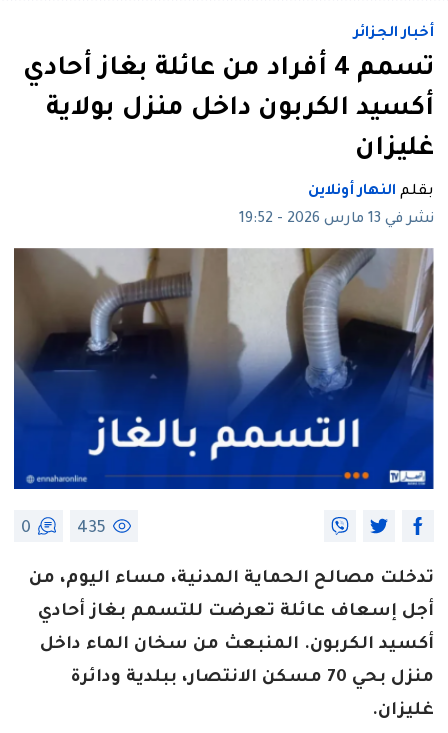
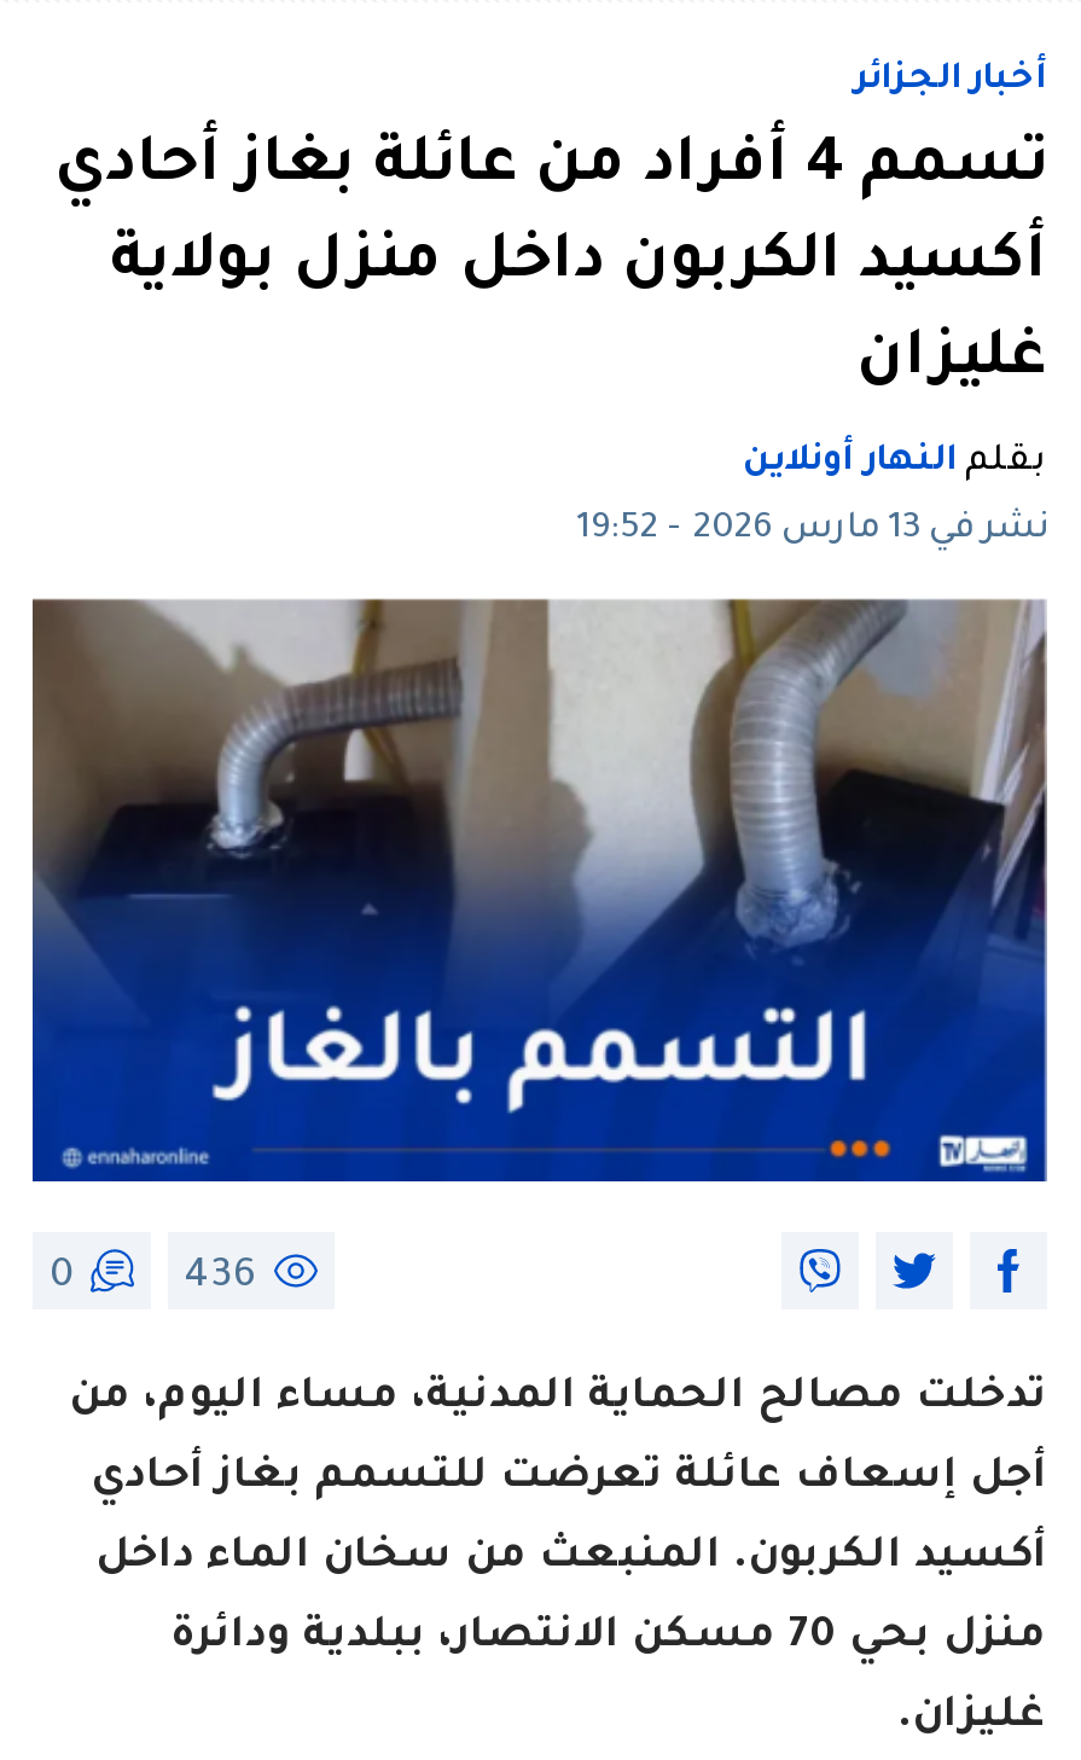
[77,519,106,537] 435 -> [185,1255,257,1299] 436

